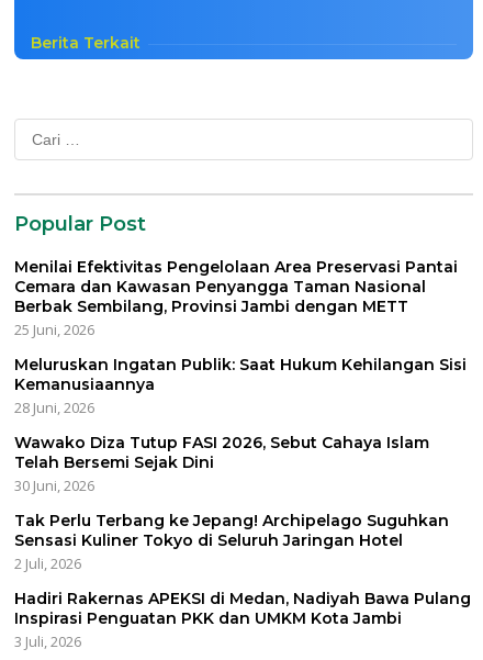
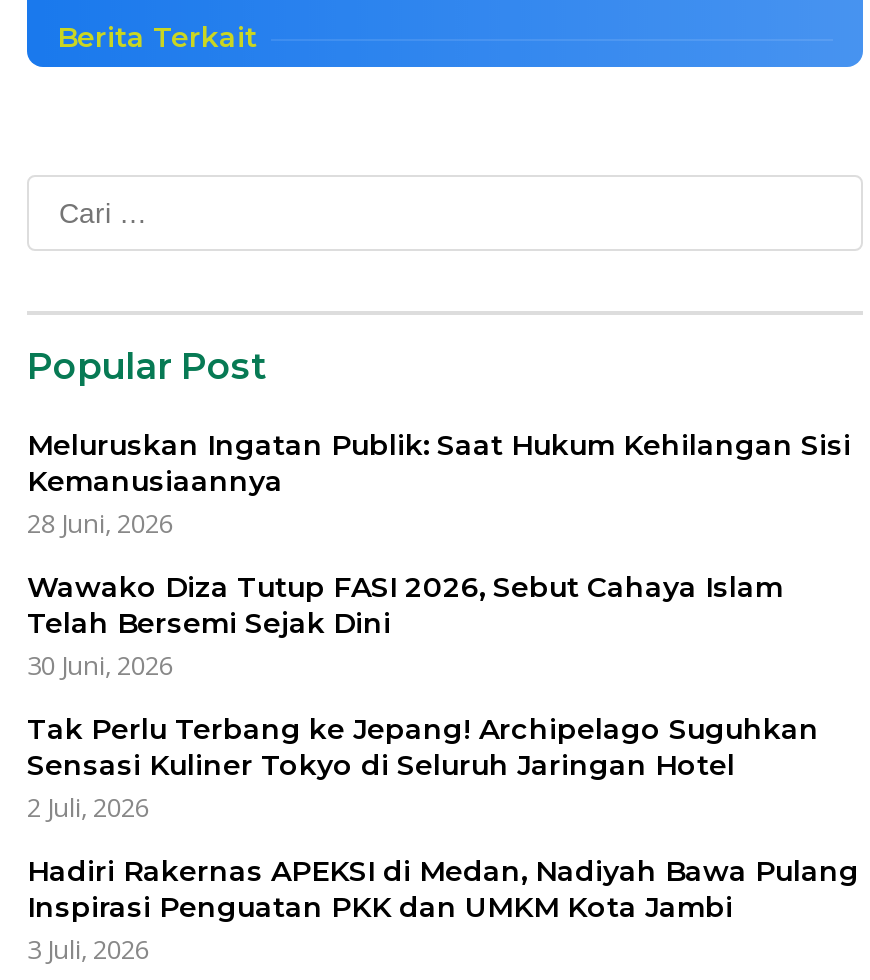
[14,257,458,339] Menilai Efektivitas Pengelolaan Area Preservasi Pantai | Cemara dan Kawasan Penyangga Taman Nasional | Berbak Sembilang, Provinsi Jambi dengan METT | 25 Juni, 2026 -> none

